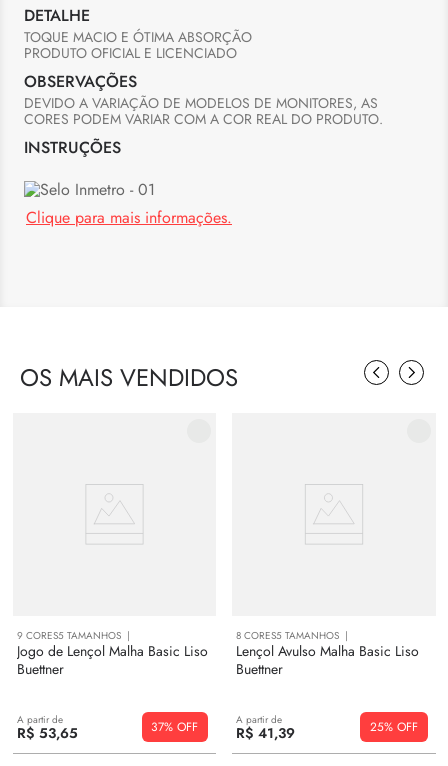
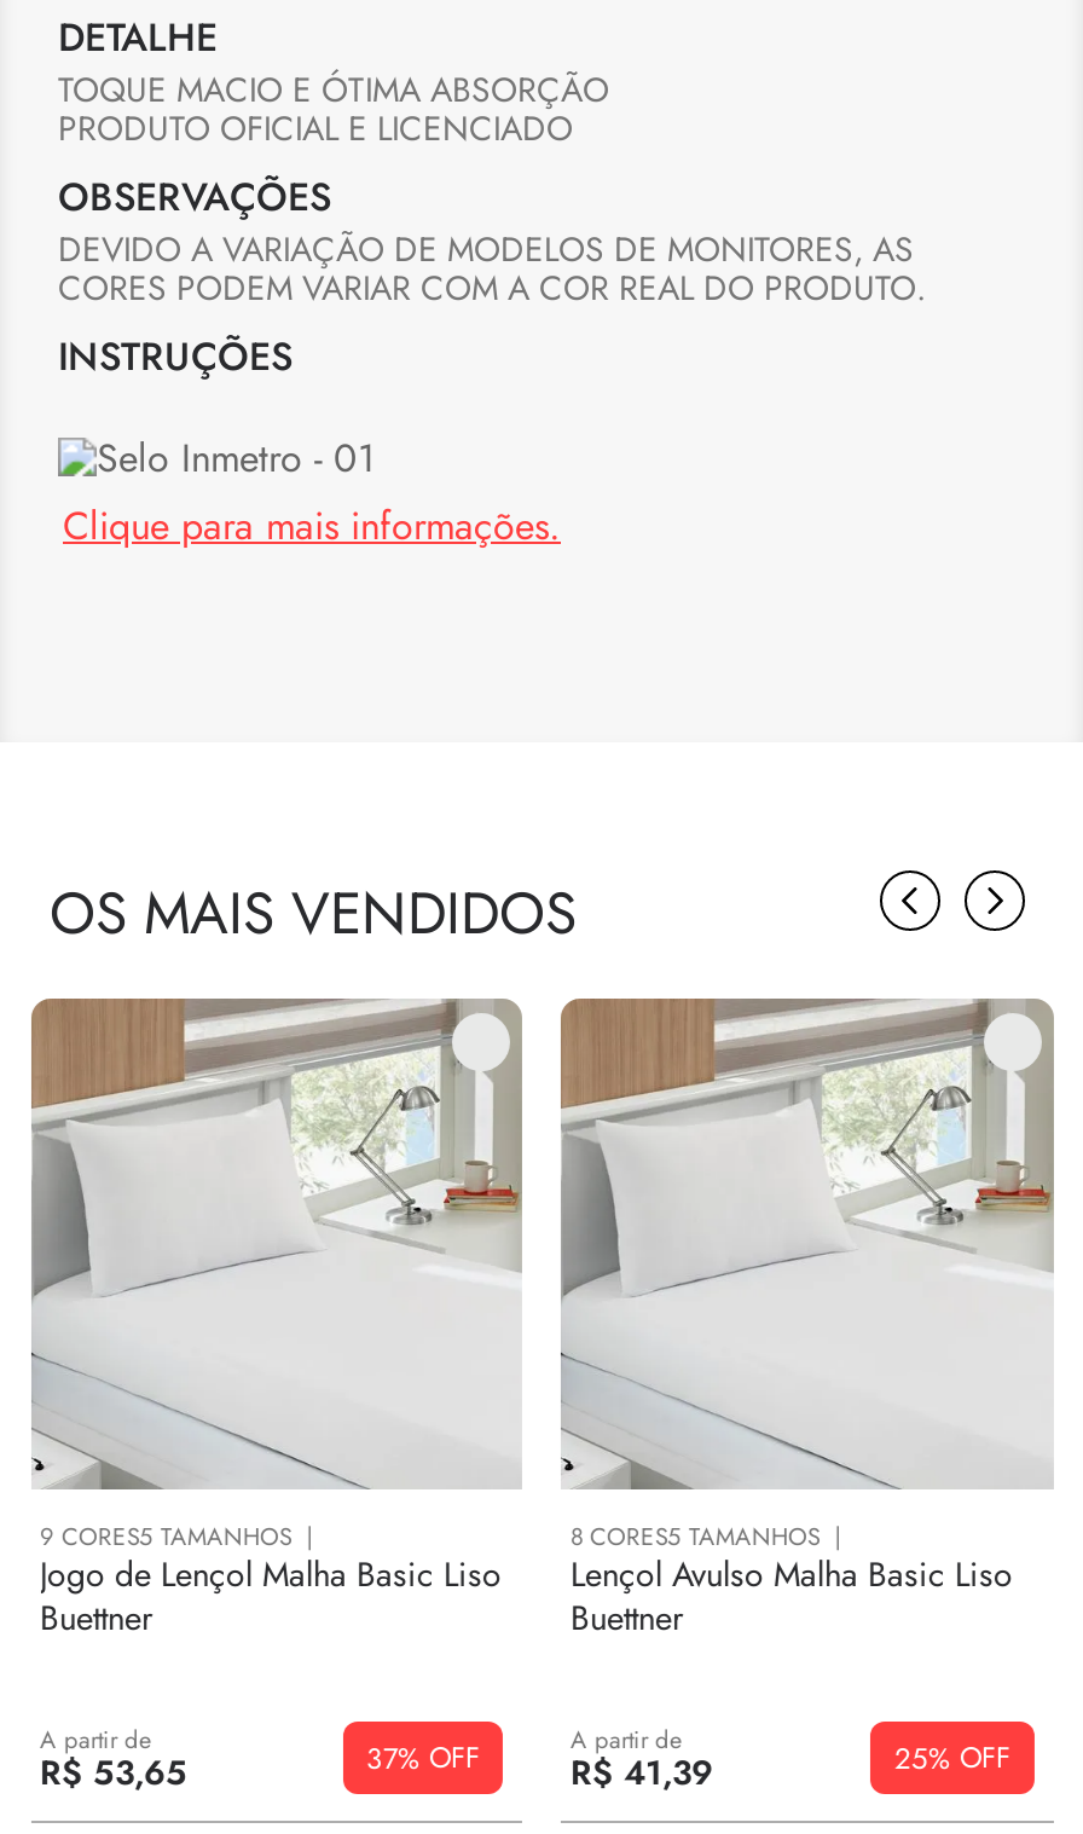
none -> [29,996,525,1492] [image]
none -> [558,996,1056,1492] [image]

